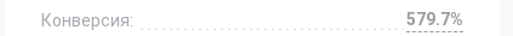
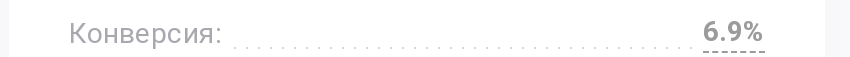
[406,10,463,29] 579.7% -> [703,15,765,47] 6.9%

